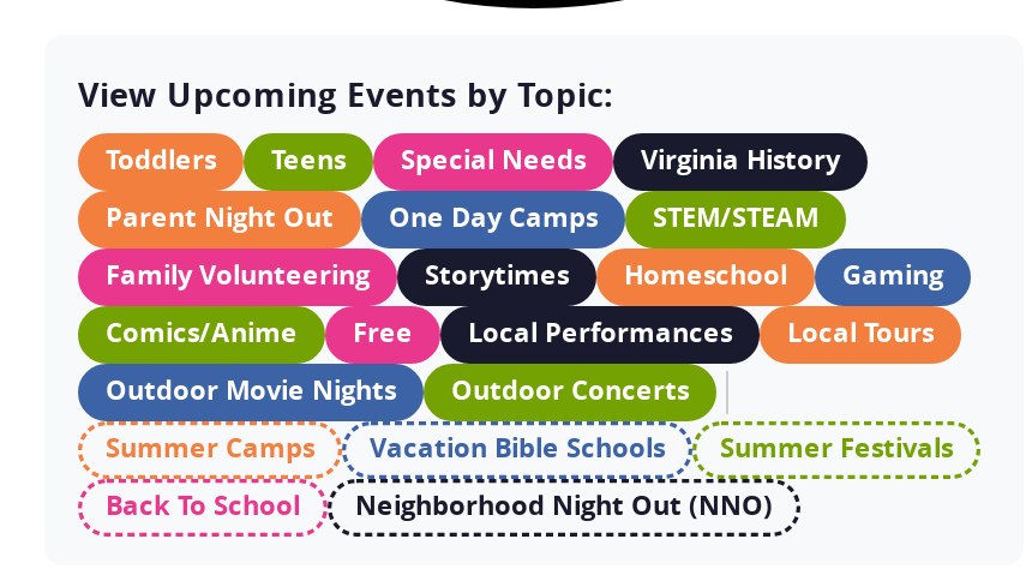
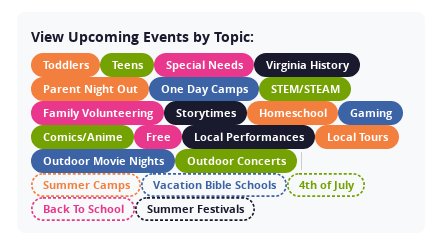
moved [720,429,953,468] -> [146,201,243,217]: Summer Festivals
none -> [298,177,353,193] 4th of July
[355,487,773,525] Neighborhood Night Out (NNO) -> none

